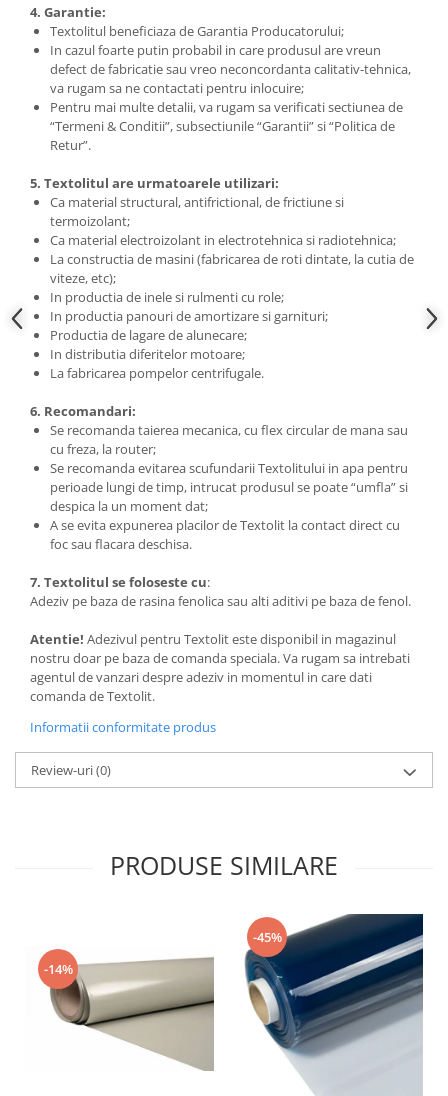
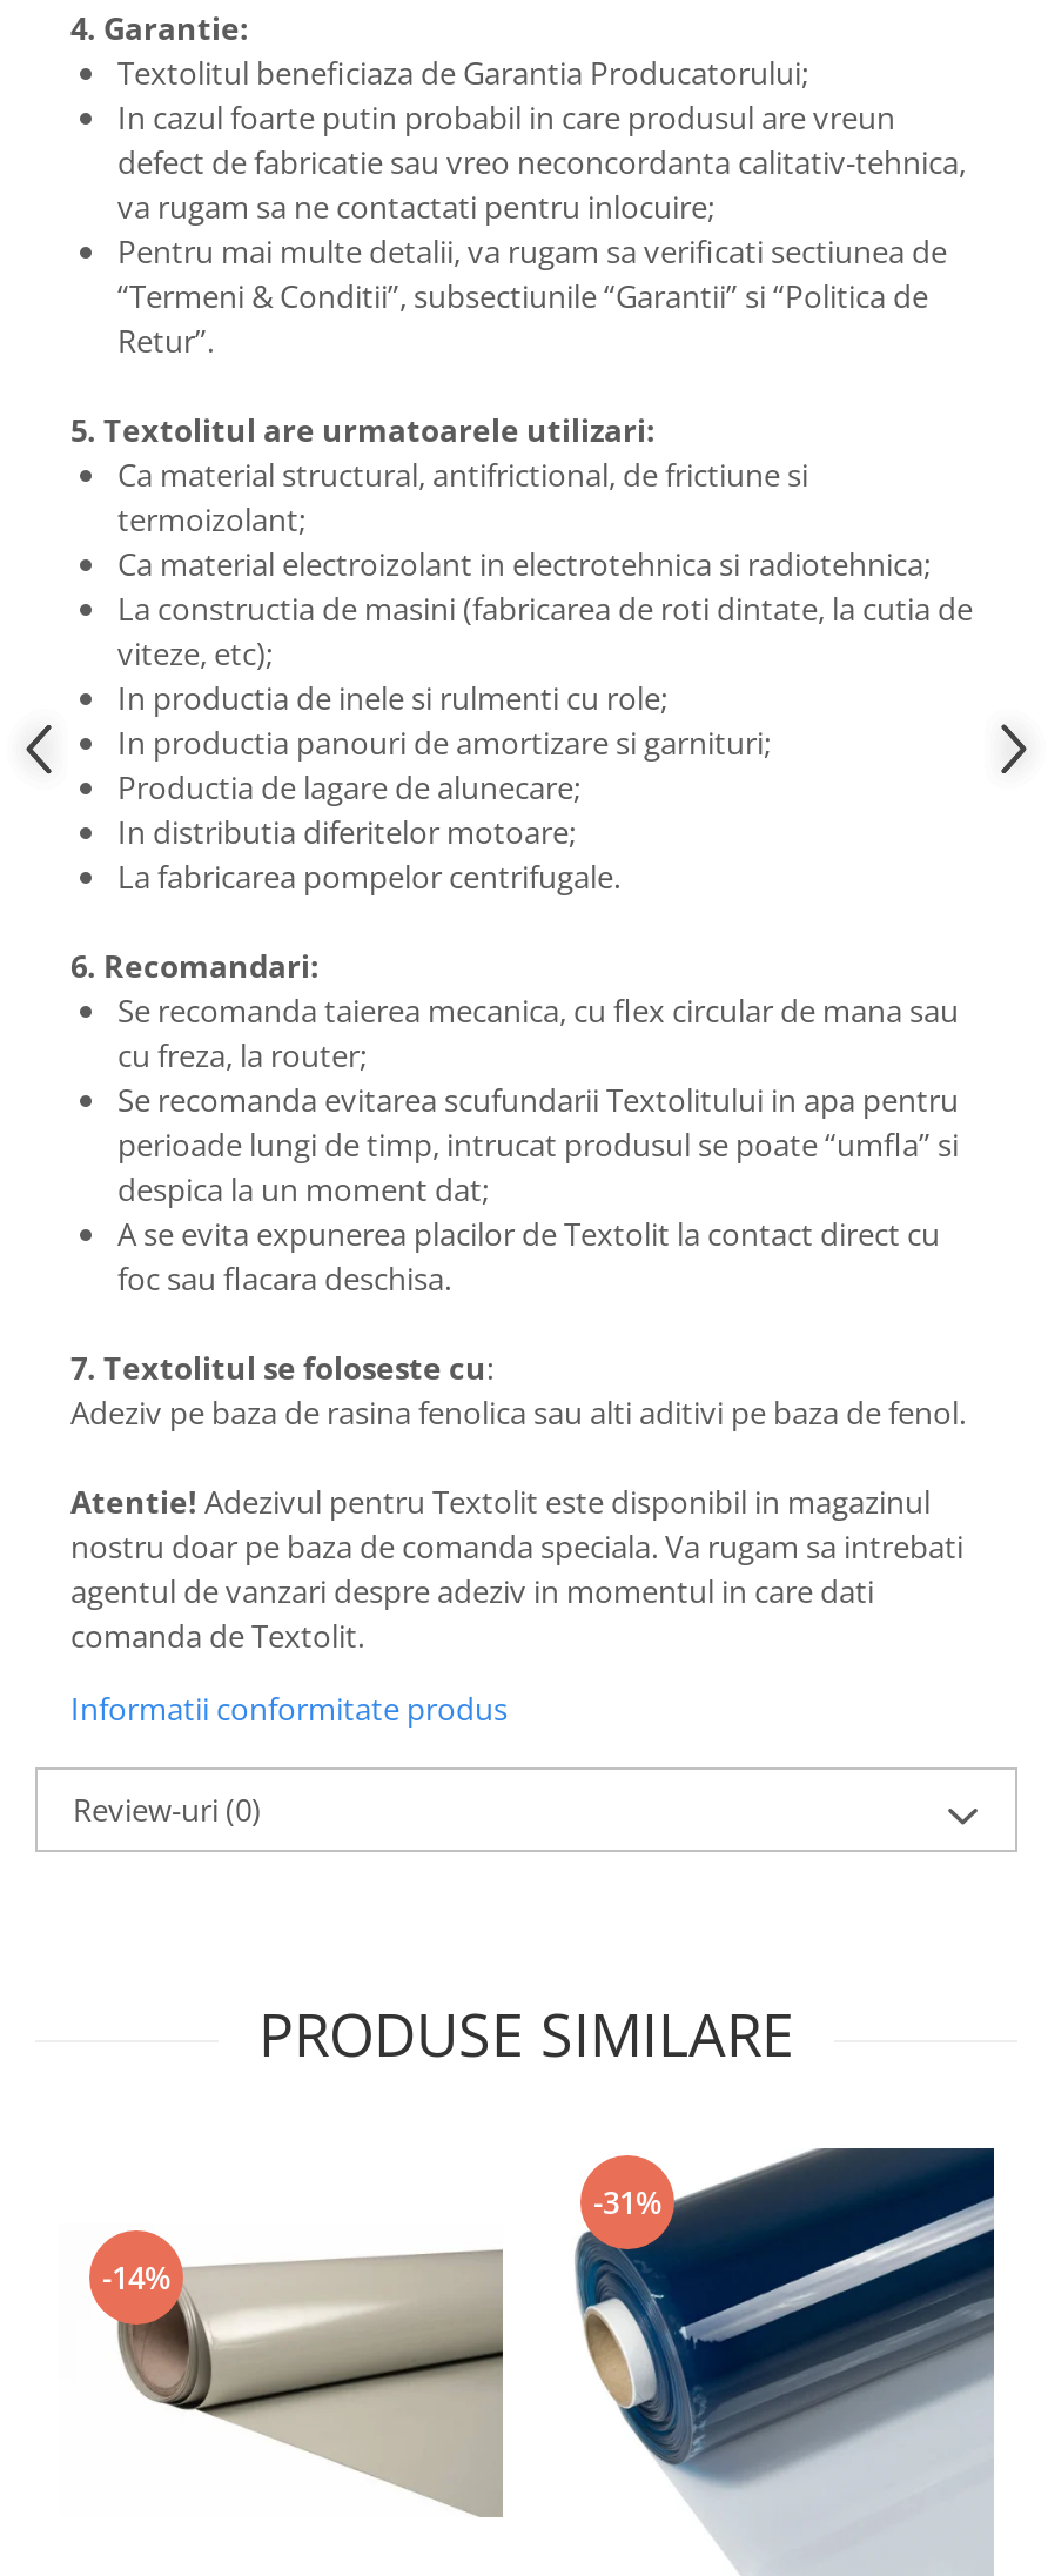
[252,928,281,946] -45% -> [593,2181,661,2223] -31%

